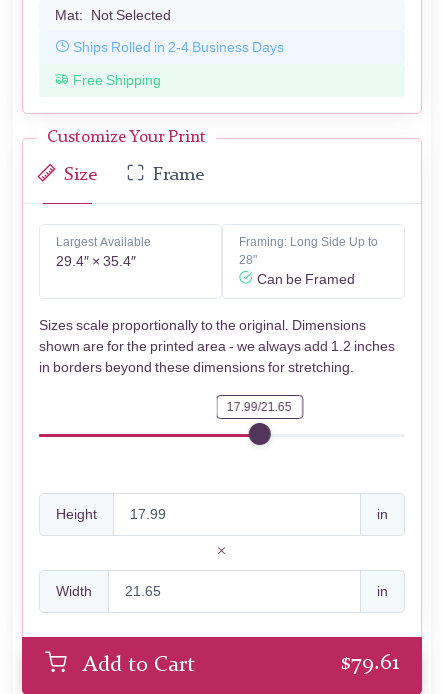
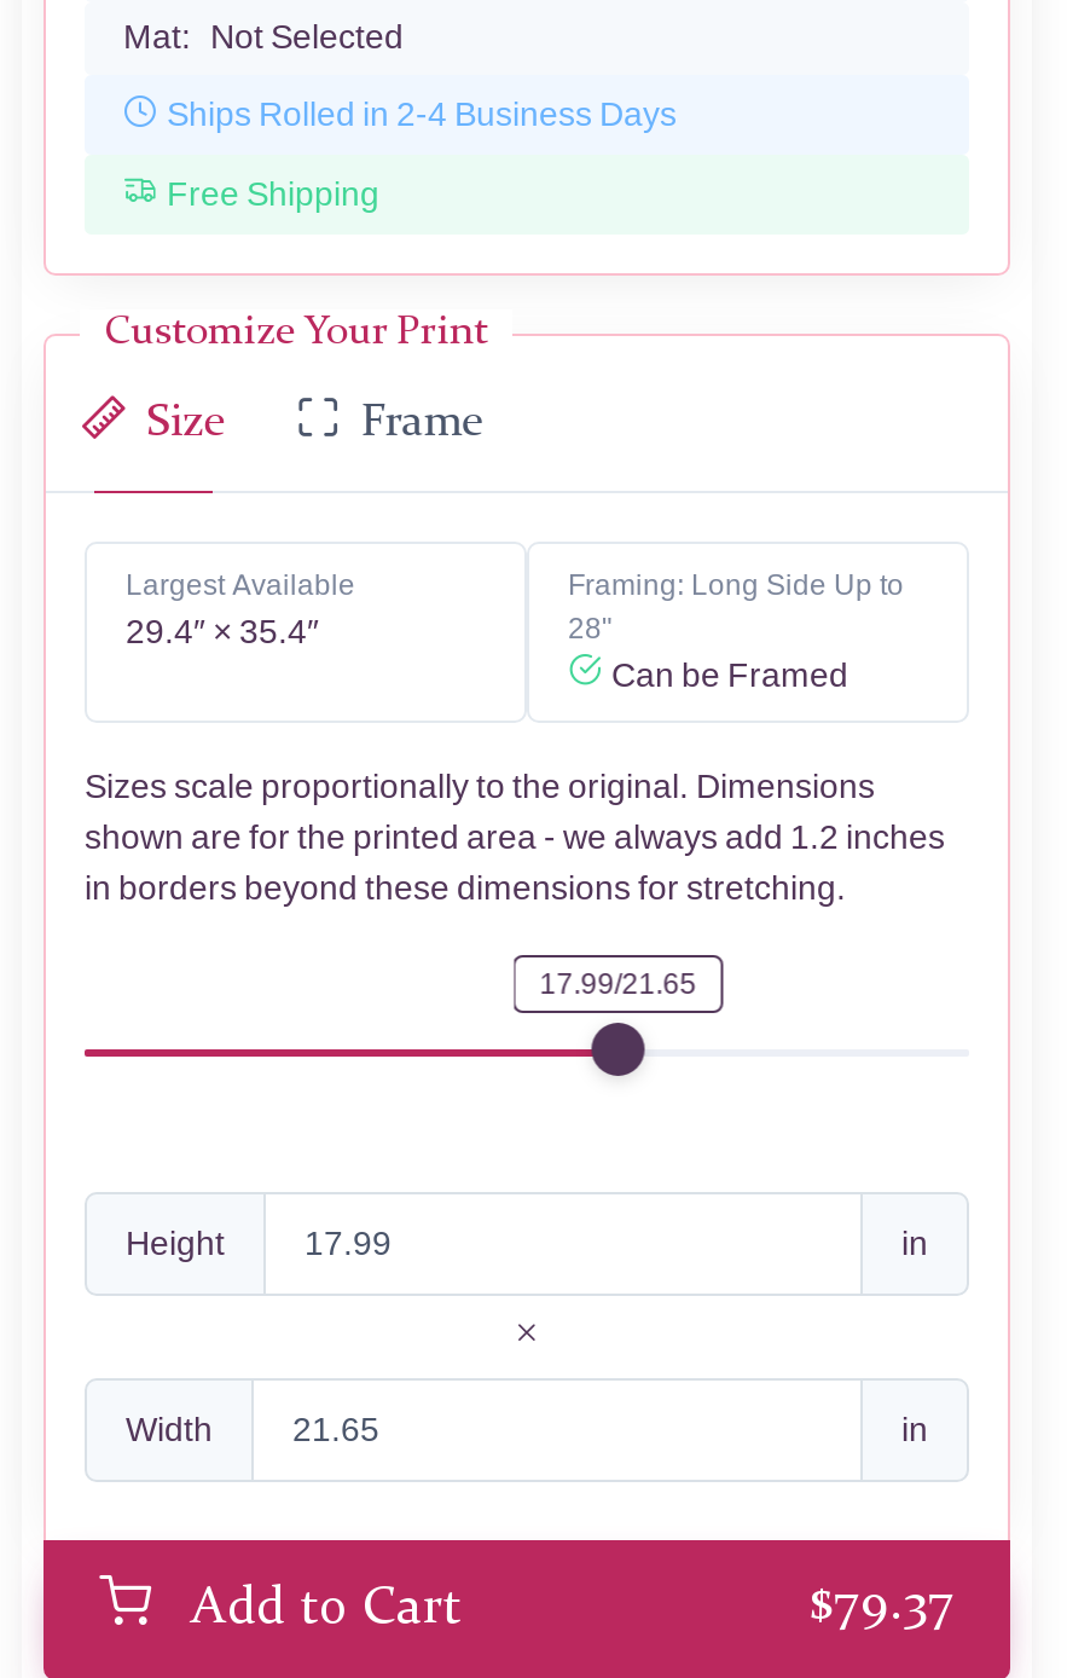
[341,653,399,674] $79.61 -> [810,1580,955,1630] $79.37

